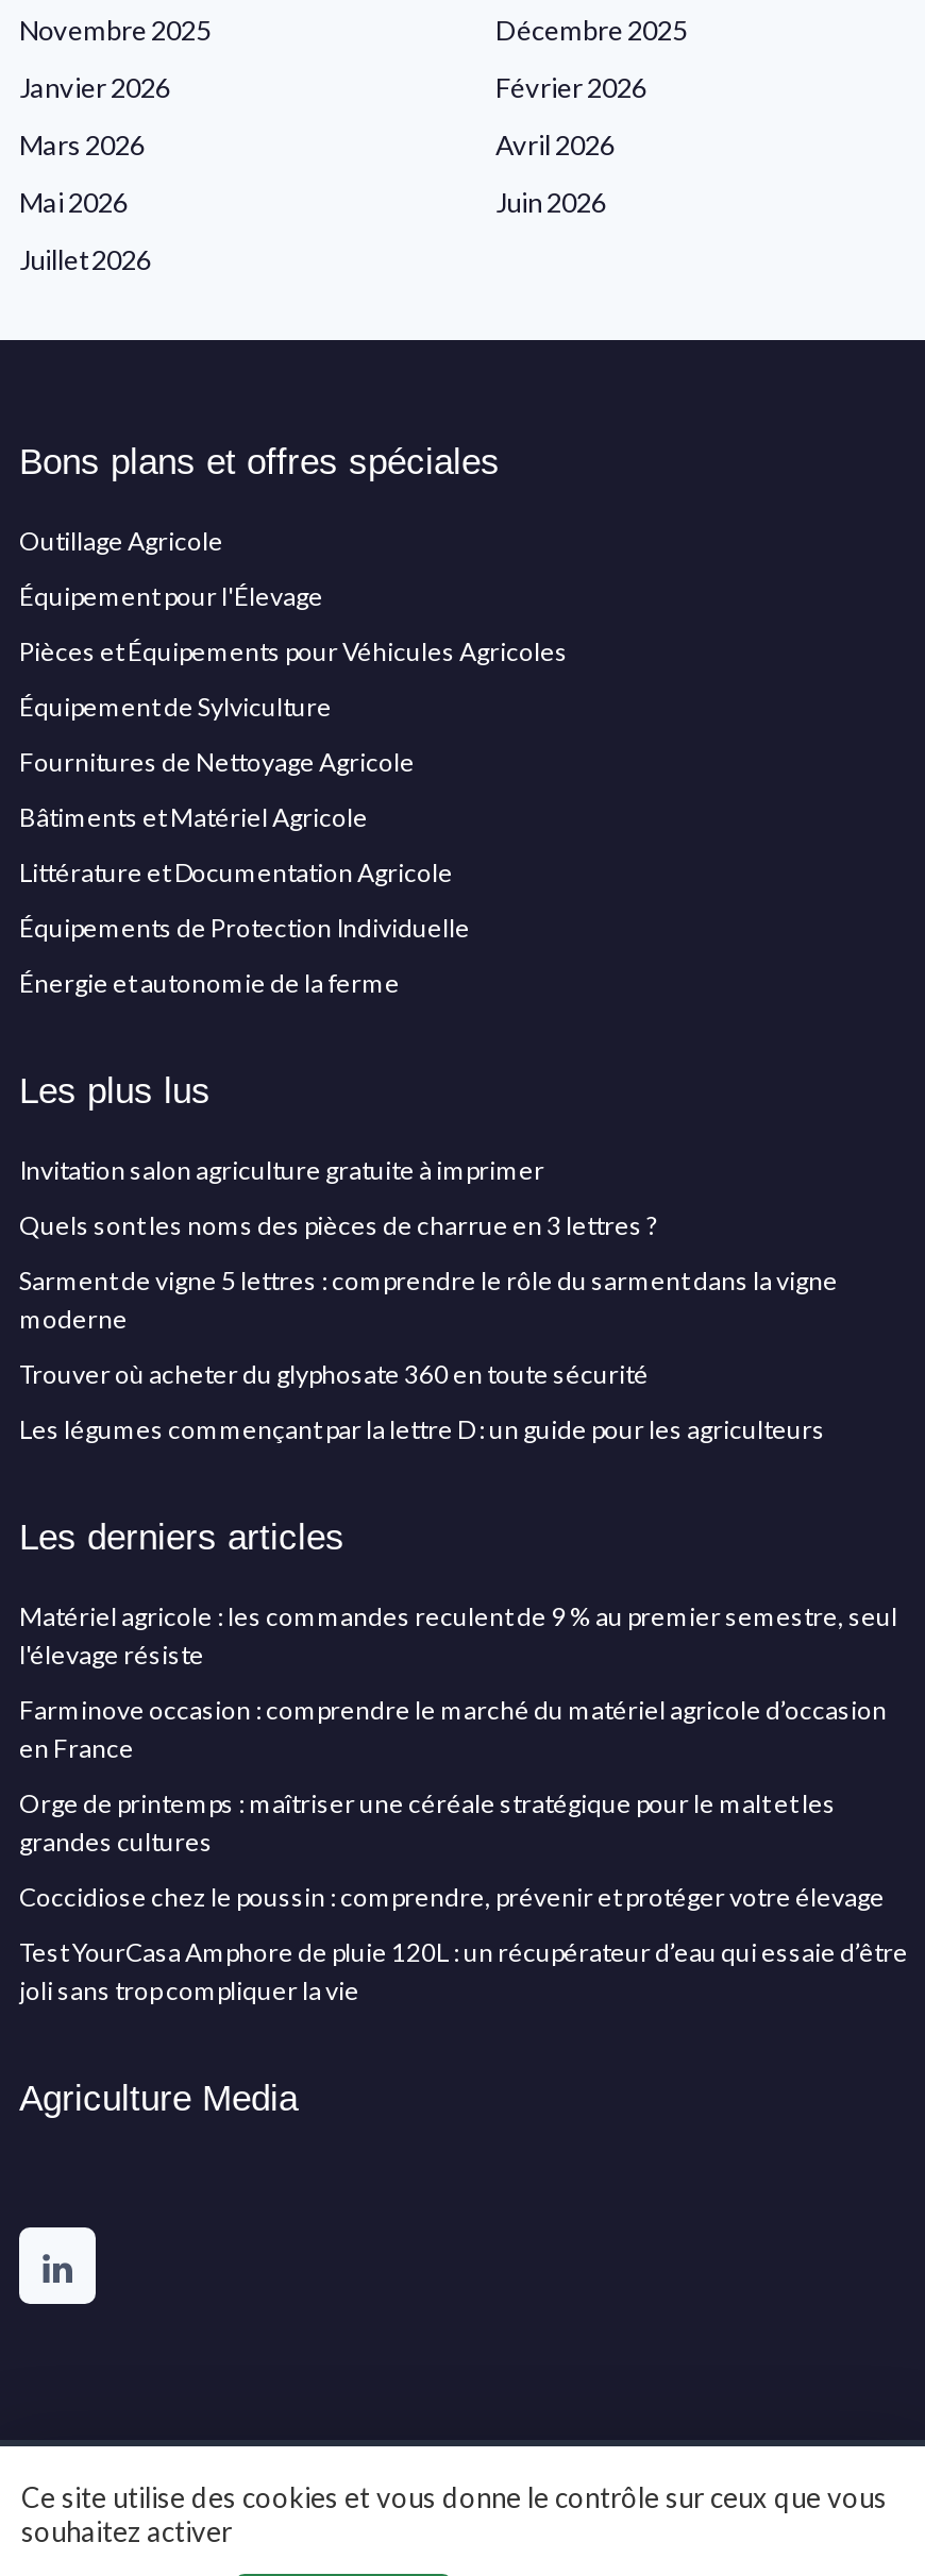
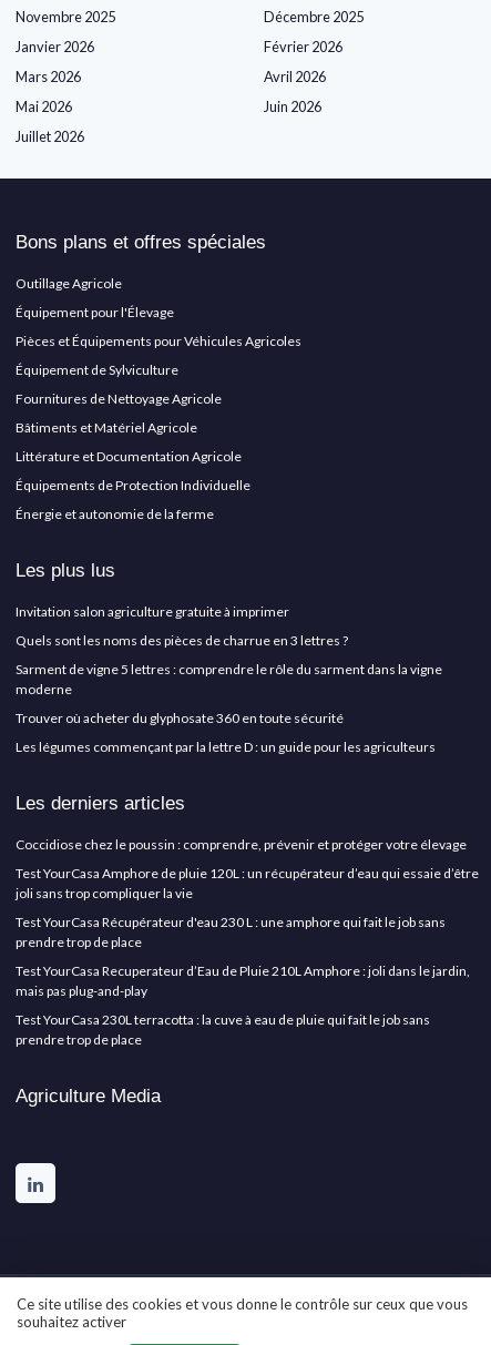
[19,1601,897,1858] Matériel agricole : les commandes reculent de 9 % au premier semestre, seul | l'élevage résiste | Farminove occasion : comprendre le marché du matériel agricole d’occasion | en France | Orge de printemps : maîtriser une céréale stratégique pour le malt et les | grandes cultures -> none
moved [19,1882,908,2007] -> [16,836,479,902]: Coccidiose chez le poussin : comprendre, prévenir et protéger votre élevage | Test YourCasa Amphore de pluie 120L : un récupérateur d’eau qui essaie d’être | joli sans trop compliquer la vie
none -> [16,914,470,1048] Test YourCasa Récupérateur d'eau 230 L : une amphore qui fait le job sans | prendre trop de place | Test YourCasa Recuperateur d’Eau de Pluie 210L Amphore : joli dans le jardin, | mais pas plug-and-play | Test YourCasa 230L terracotta : la cuve à eau de pluie qui fait le job sans | prendre trop de place

